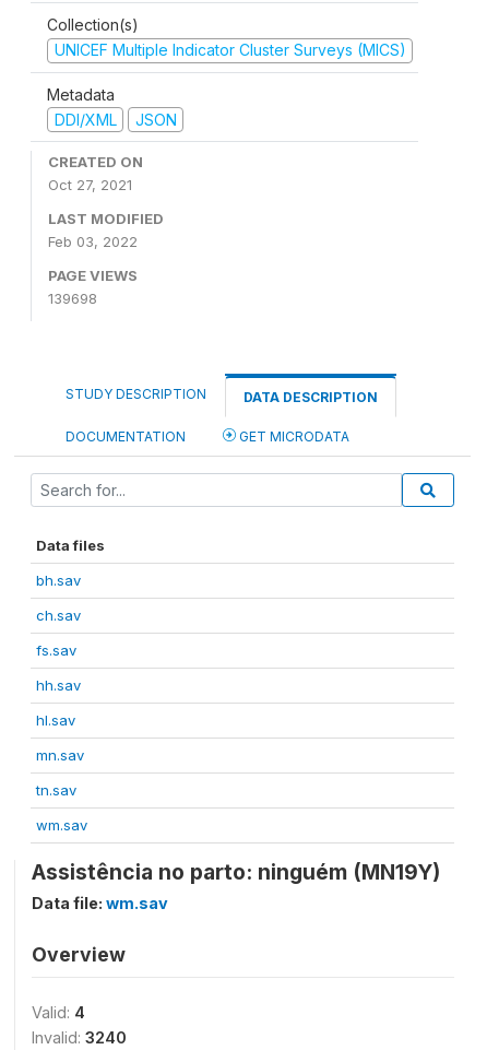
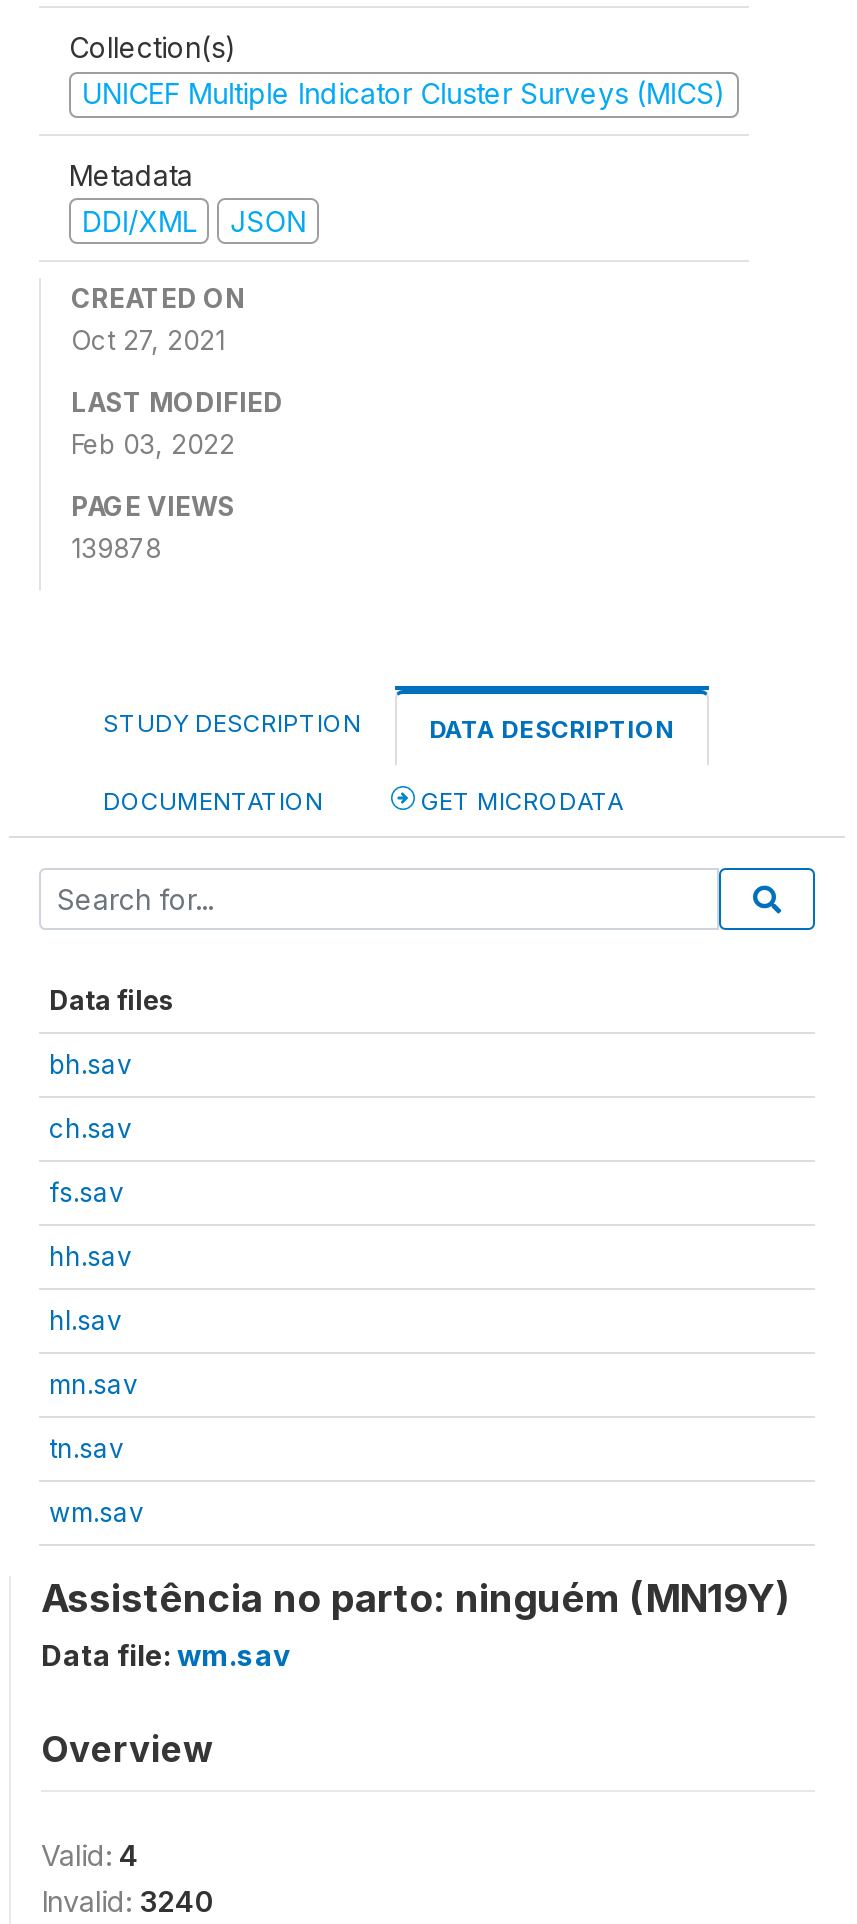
[48,290,97,307] 139698 -> [71,532,161,564] 139878

